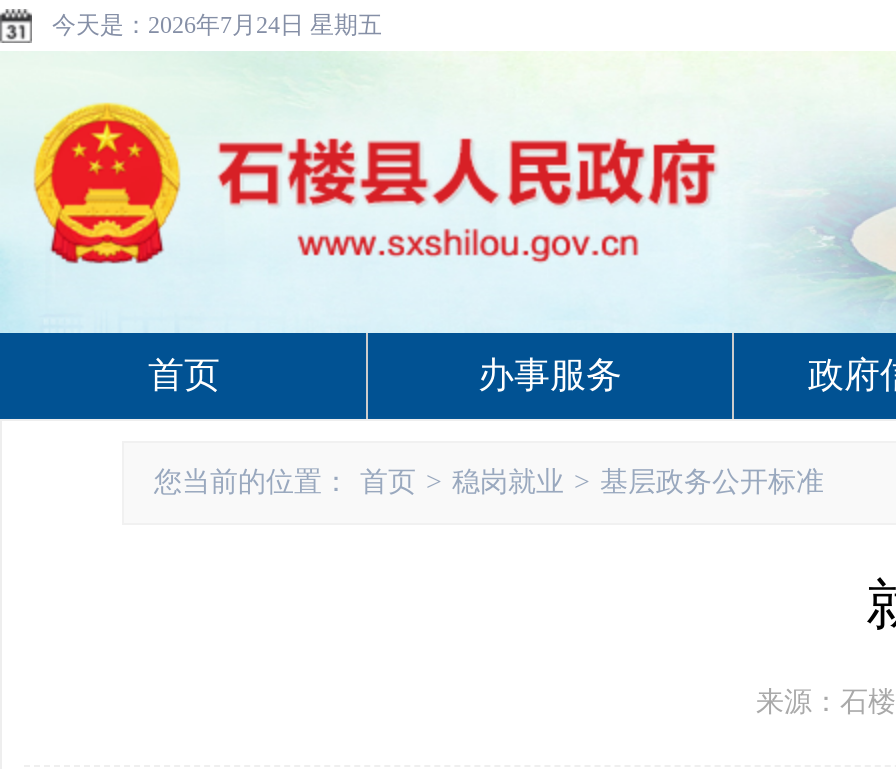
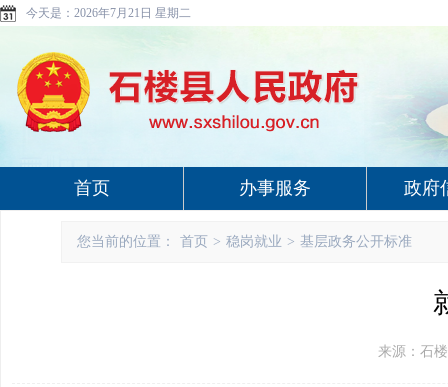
[52,11,382,39] 今天是：2026年7月24日 星期五 -> [26,6,191,20] 今天是：2026年7月21日 星期二

